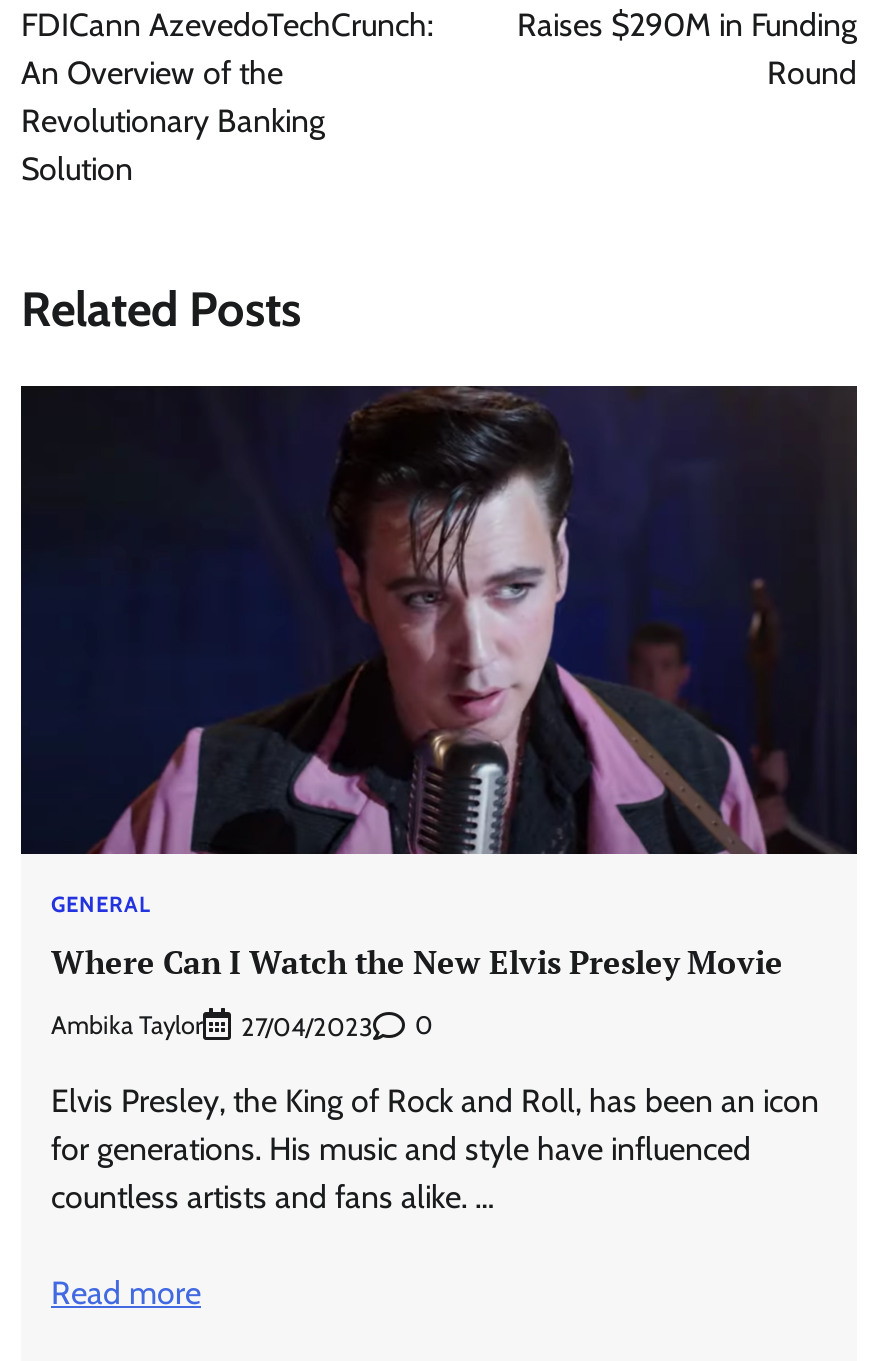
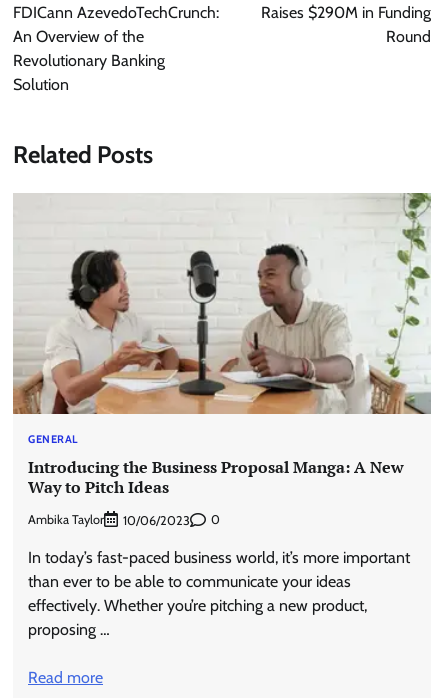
[19,384,859,856] [image] -> [12,192,432,415] [image]
[51,939,783,983] Where Can I Watch the New Elvis Presley Movie -> [28,456,404,498] Introducing the Business Proposal Manga: A New | Way to Pitch Ideas
[241,1012,373,1042] 27/04/2023 -> [123,512,190,527] 10/06/2023
[51,1082,819,1216] Elvis Presley, the King of Rock and Roll, has been an icon | for generations. His music and style have influenced | countless artists and fans alike. … -> [28,547,410,638] In today’s fast-paced business world, it’s more important | than ever to be able to communicate your ideas | effectively. Whether you’re pitching a new product, | proposing …

